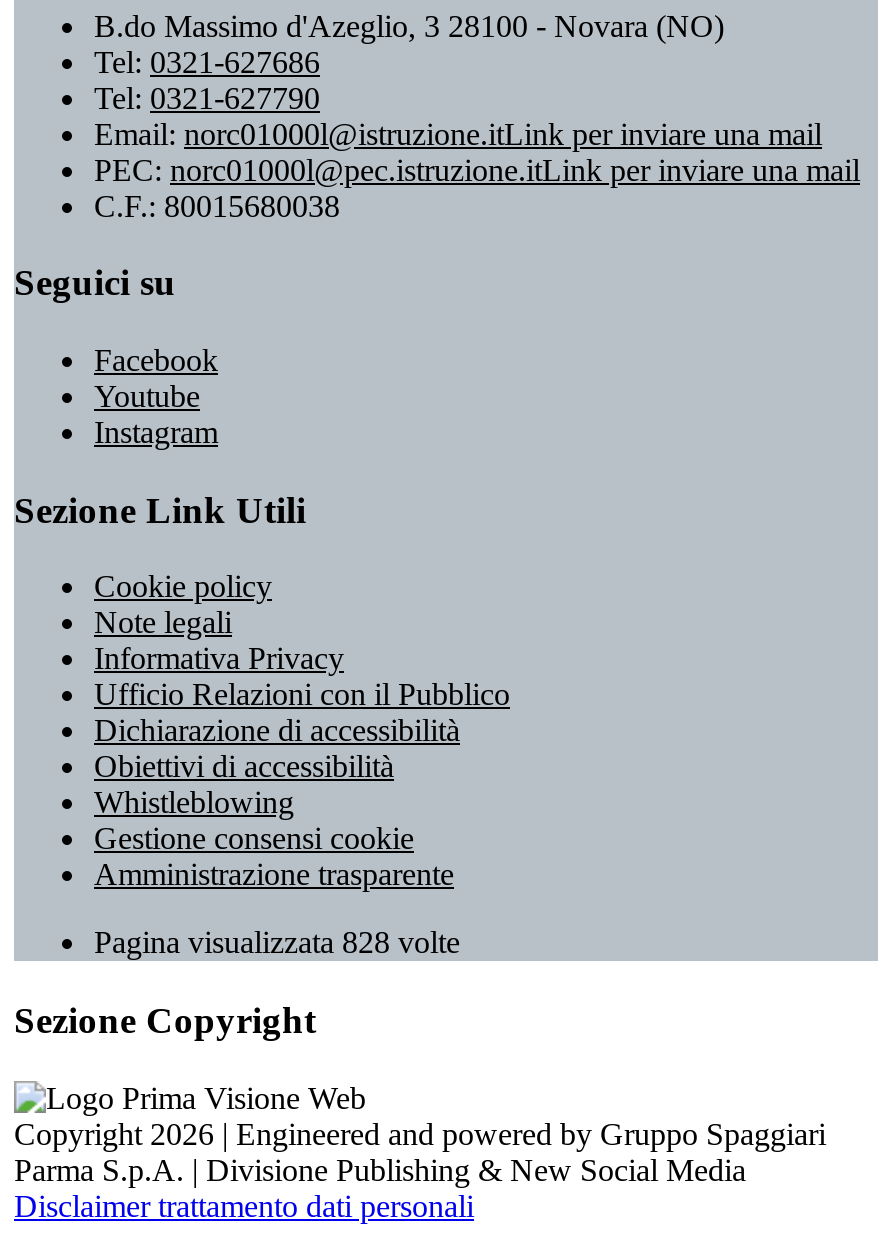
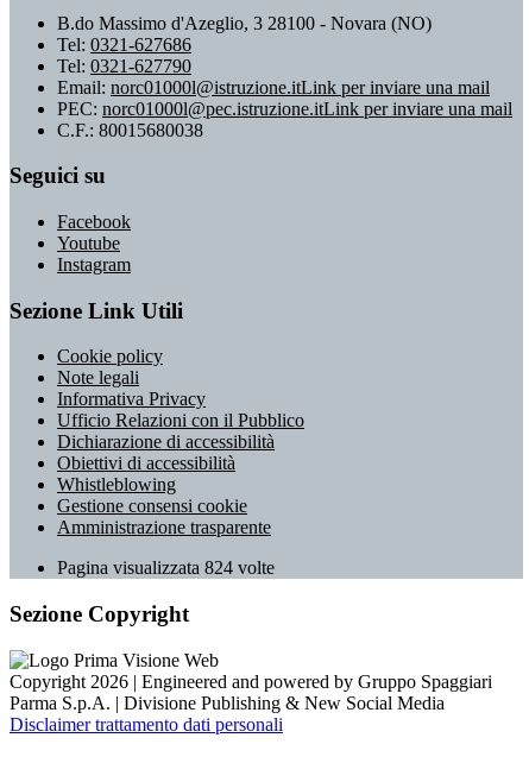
[94,926,460,960] Pagina visualizzata 828 volte -> [57,558,275,578] Pagina visualizzata 824 volte

